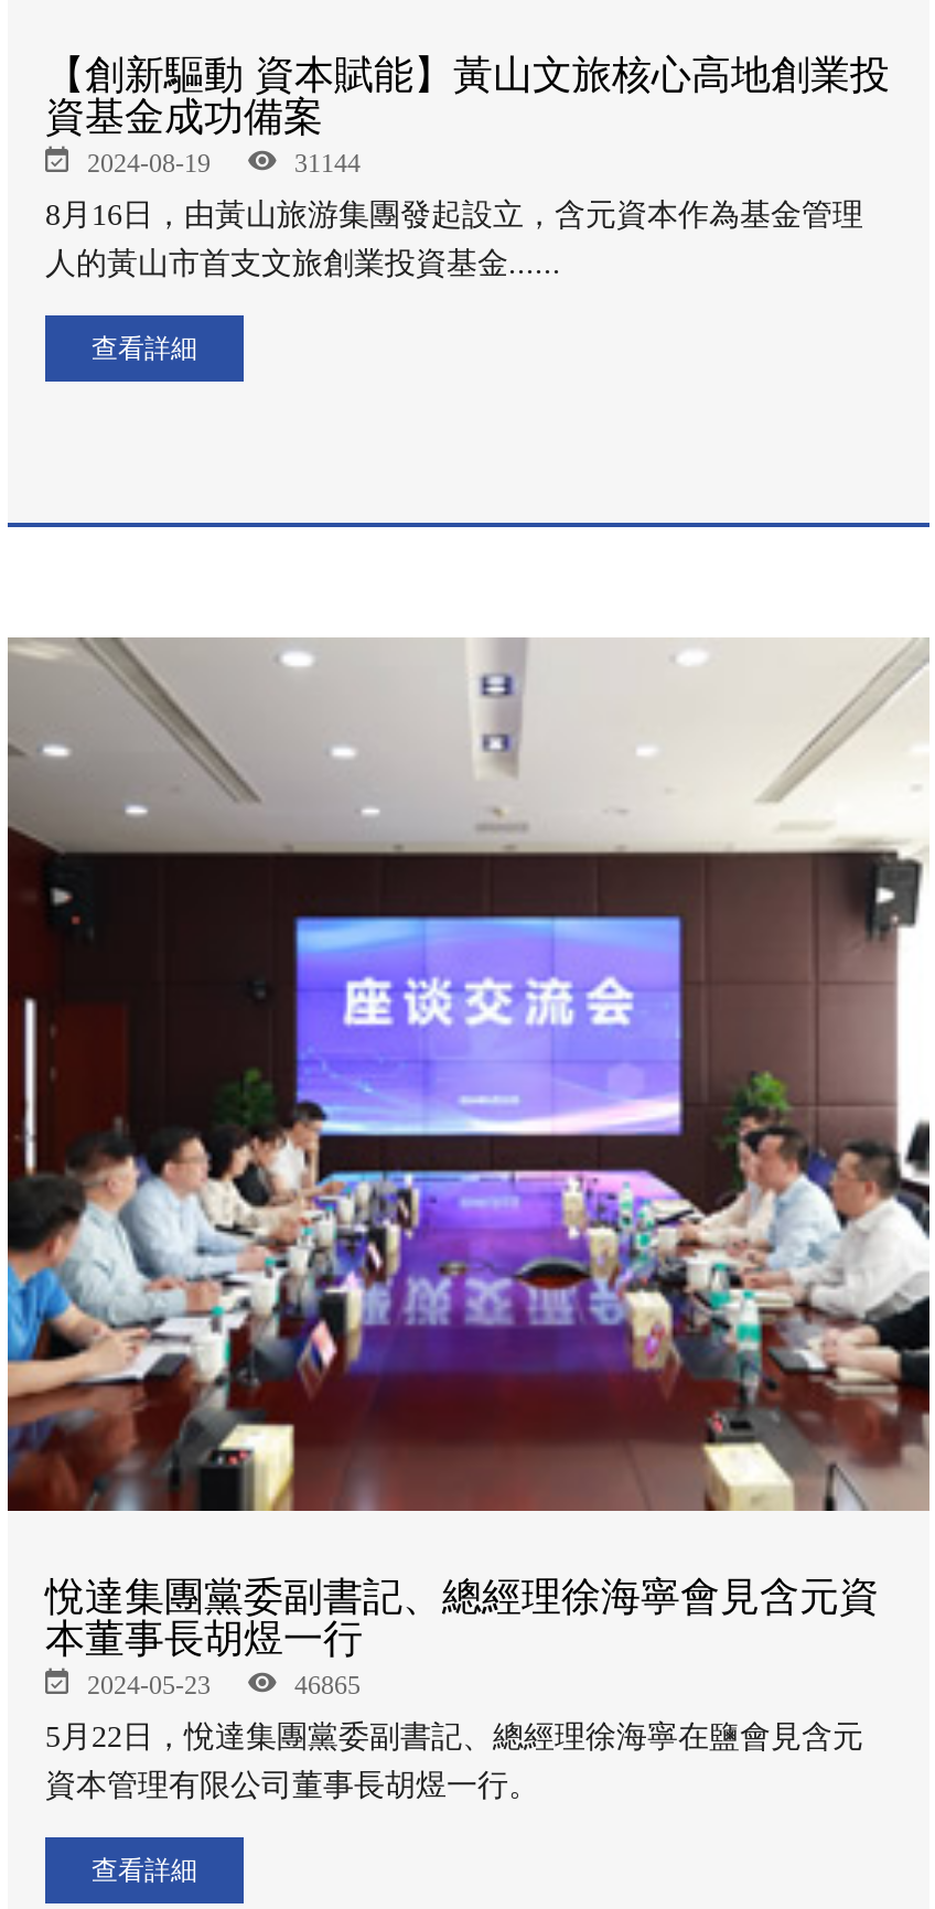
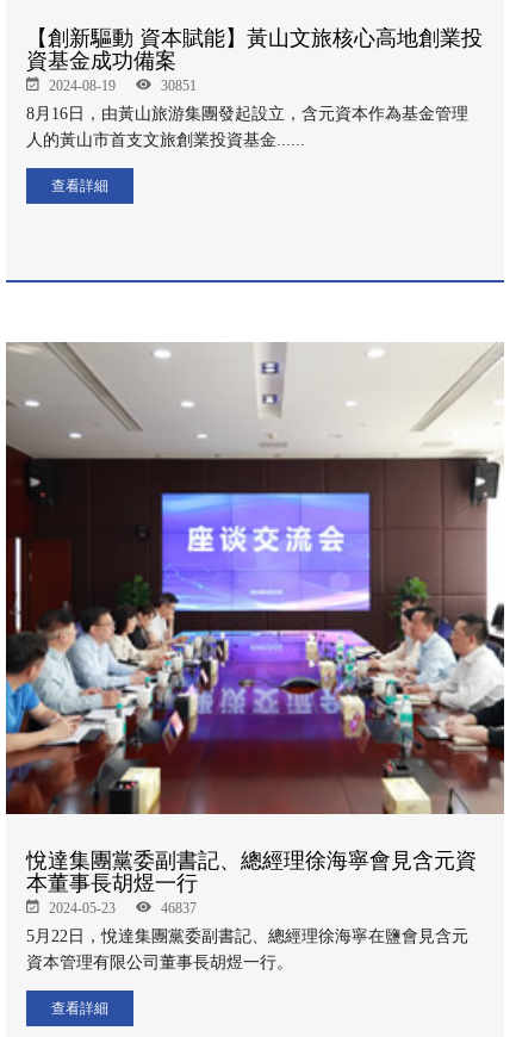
[294,148,361,179] 31144 -> [161,78,197,95] 30851
[294,1669,361,1700] 46865 -> [161,899,197,916] 46837

